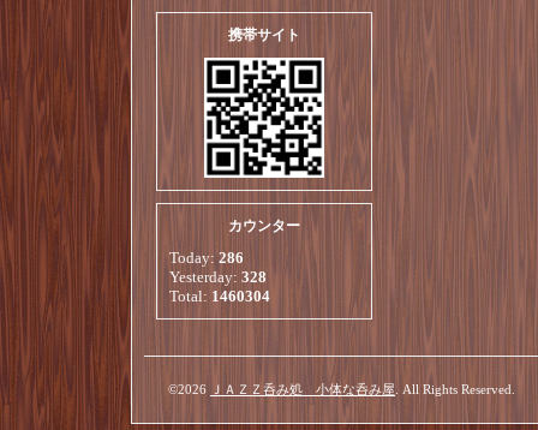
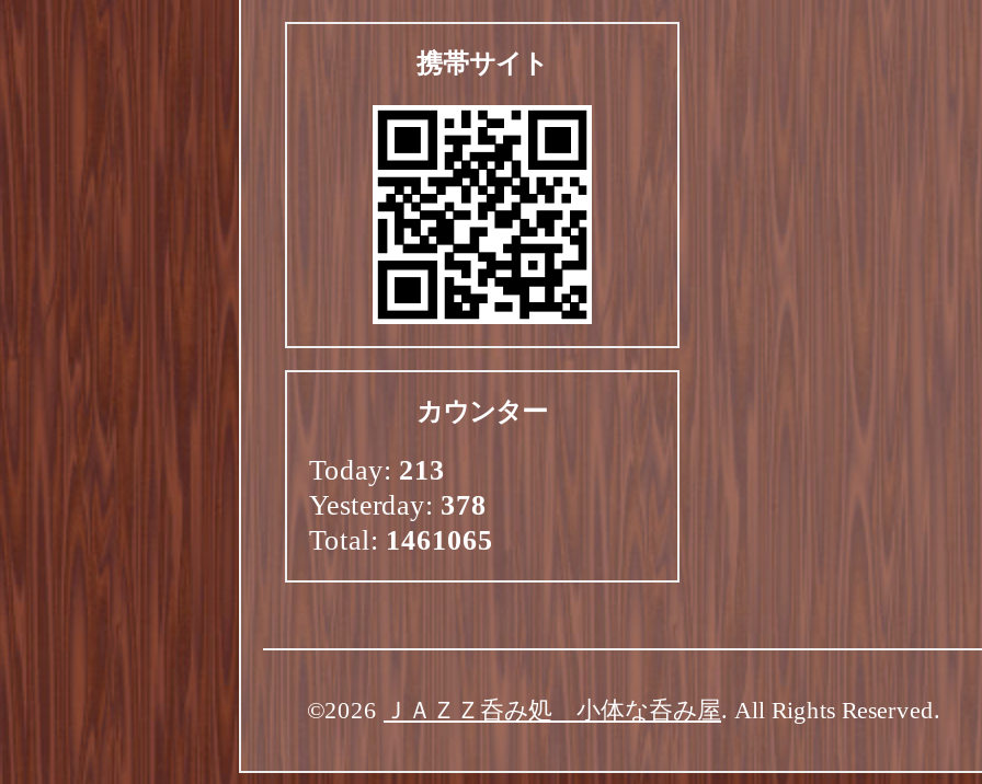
[169,249,244,267] Today: 286 -> [309,453,445,486] Today: 213
[169,268,267,286] Yesterday: 328 -> [309,488,487,521] Yesterday: 378
[169,287,270,305] Total: 1460304 -> [309,523,493,556] Total: 1461065

